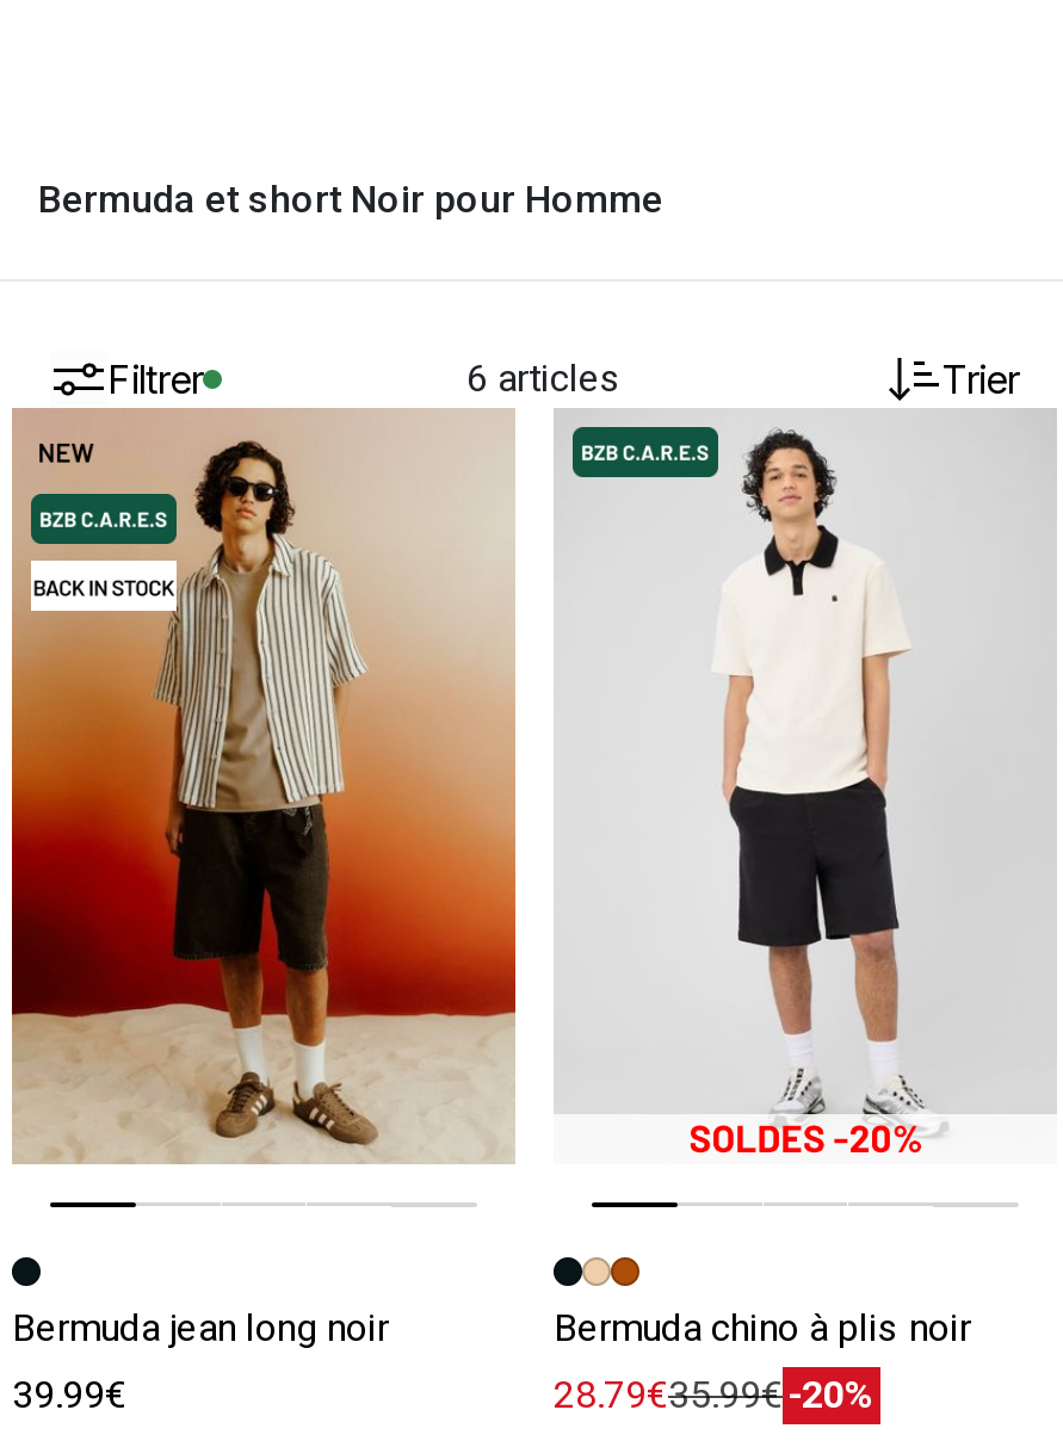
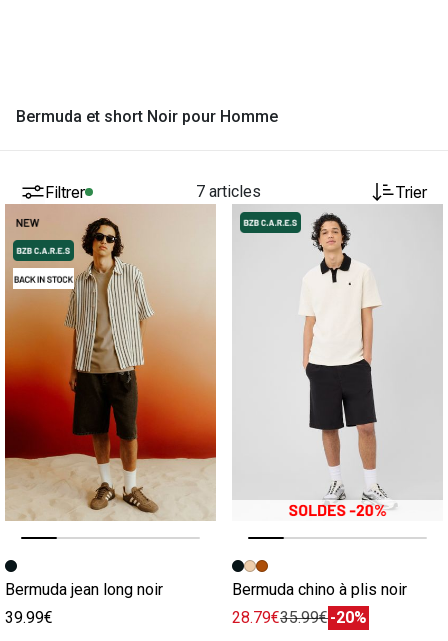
[466,355,622,401] 6 articles -> [195,182,260,201] 7 articles

